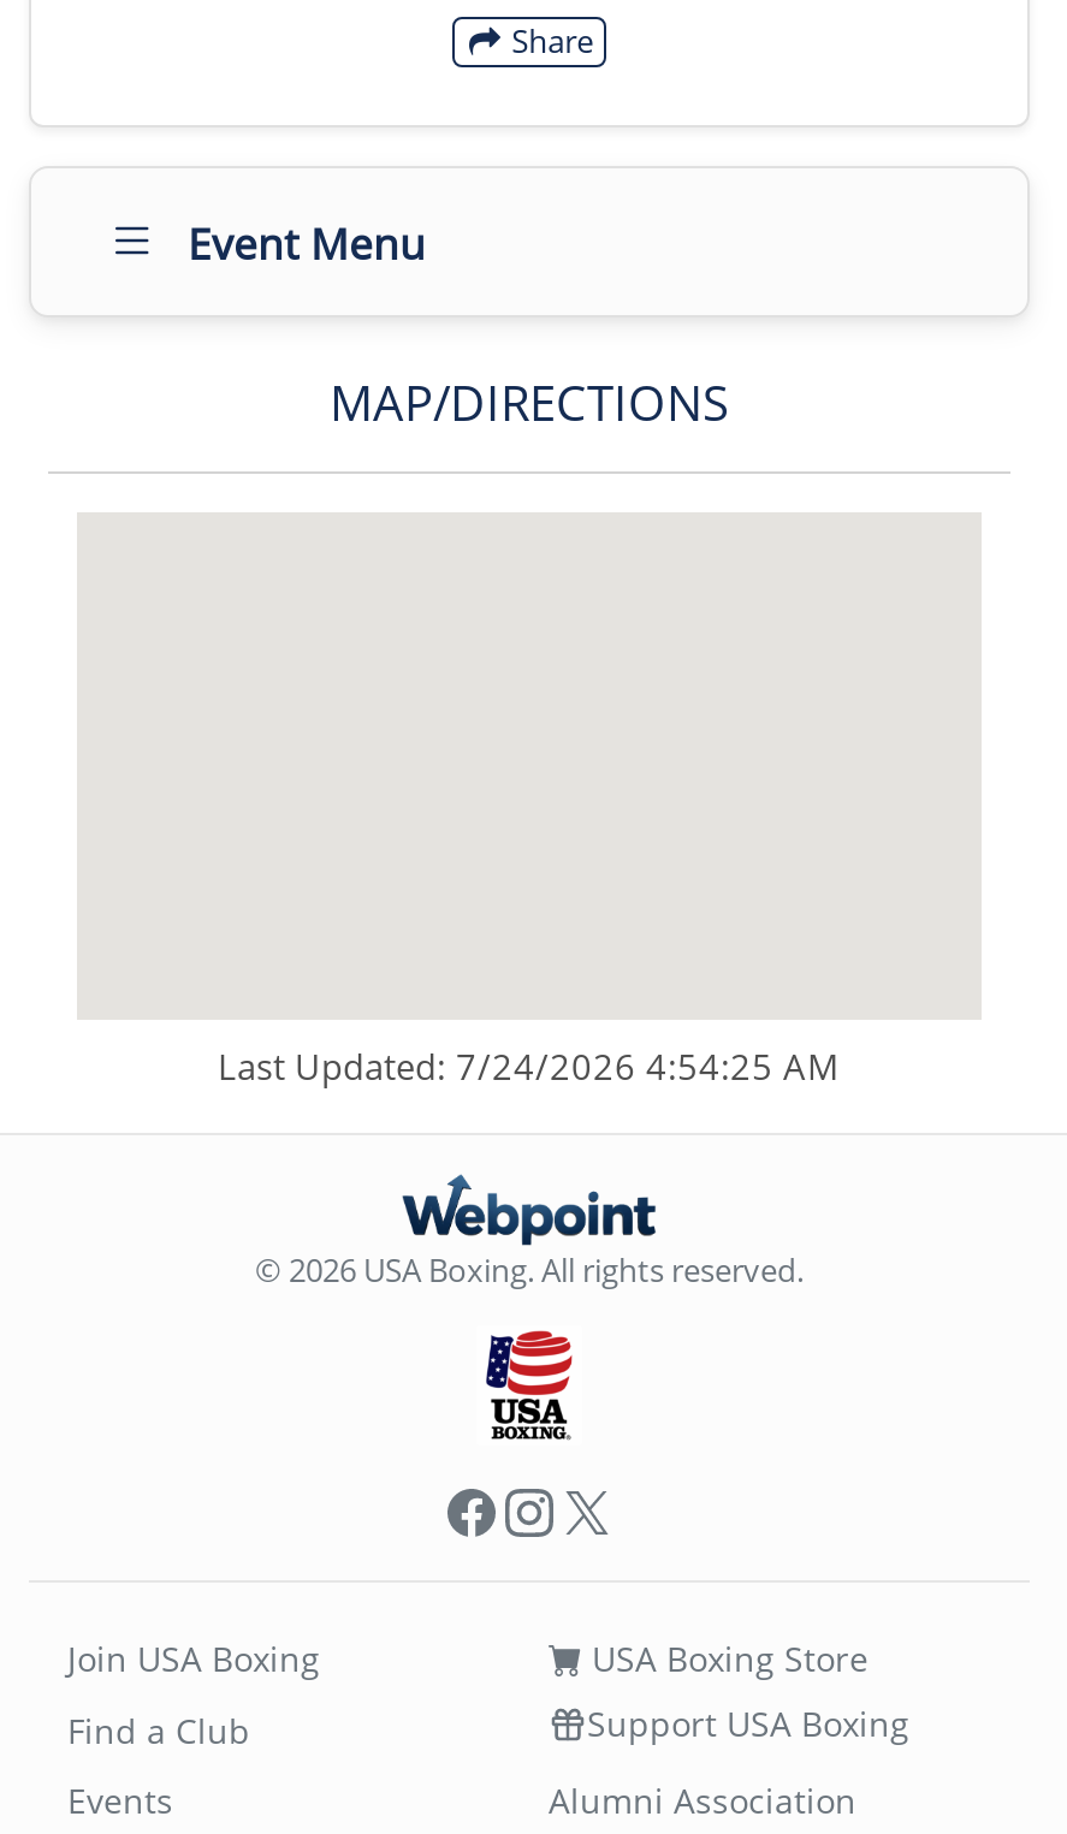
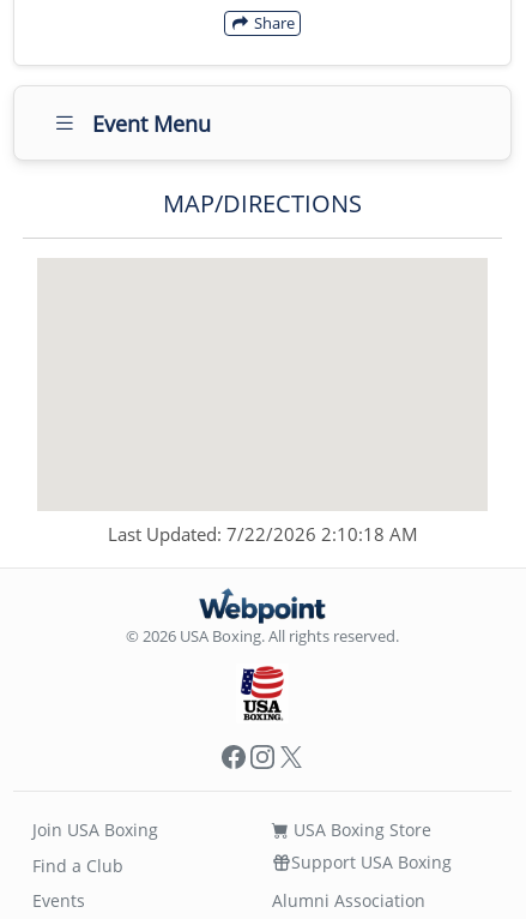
[218,1041,841,1090] Last Updated: 7/24/2026 4:54:25 AM -> [107,522,418,546] Last Updated: 7/22/2026 2:10:18 AM

